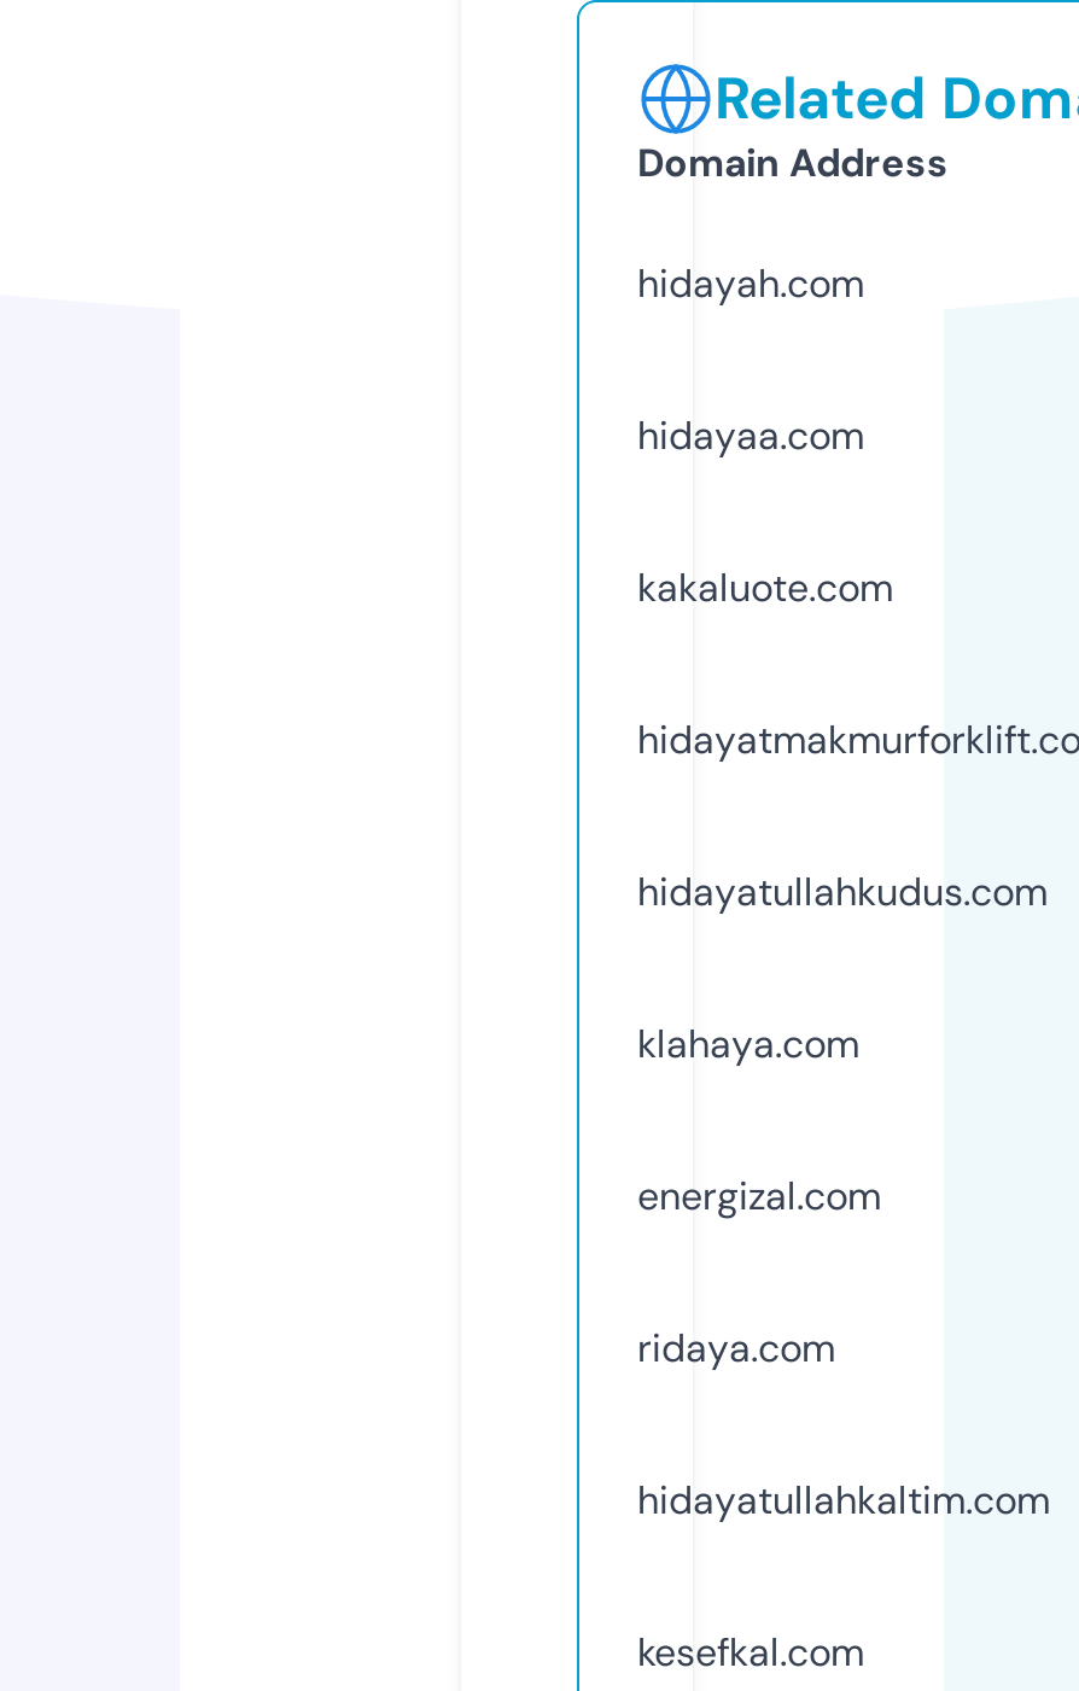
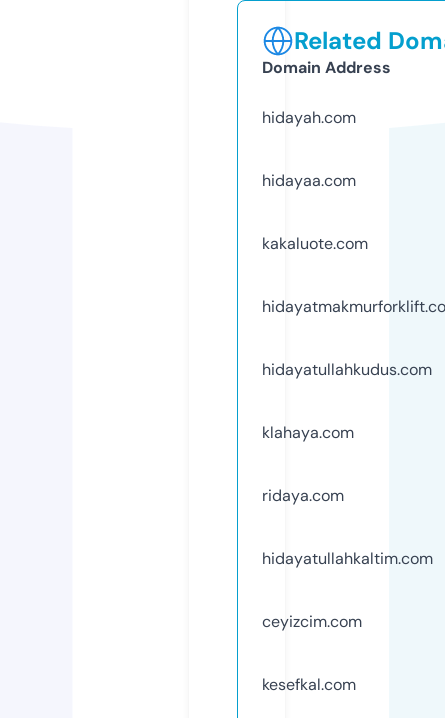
[637,1170,881,1221] energizal.com -> none
moved [637,1322,1050,1525] -> [262,485,433,569]: ridaya.com | hidayatullahkaltim.com
none -> [262,611,362,632] ceyizcim.com

